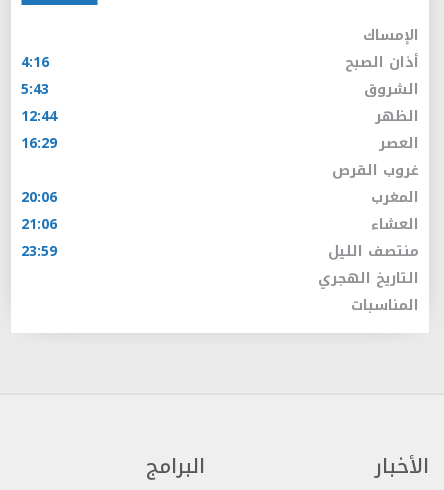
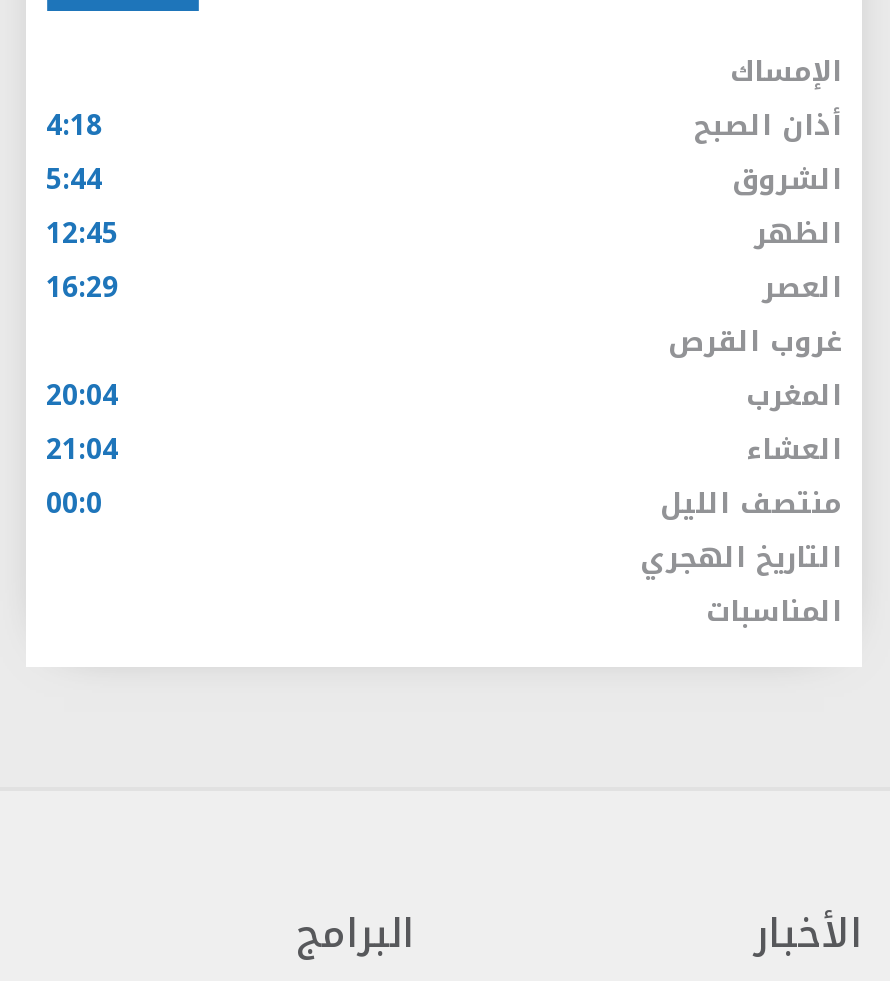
[21,49,49,76] 4:16 -> [46,99,102,153] 4:18
[21,76,49,103] 5:43 -> [46,153,102,207] 5:44
[21,103,57,130] 12:44 -> [46,207,118,261] 12:45
[21,184,57,211] 20:06 -> [46,369,118,423] 20:04
[21,211,57,238] 21:06 -> [46,423,118,477] 21:04
[21,238,57,265] 23:59 -> [46,477,102,531] 00:0

